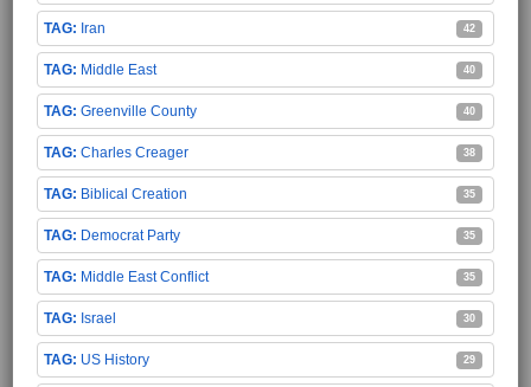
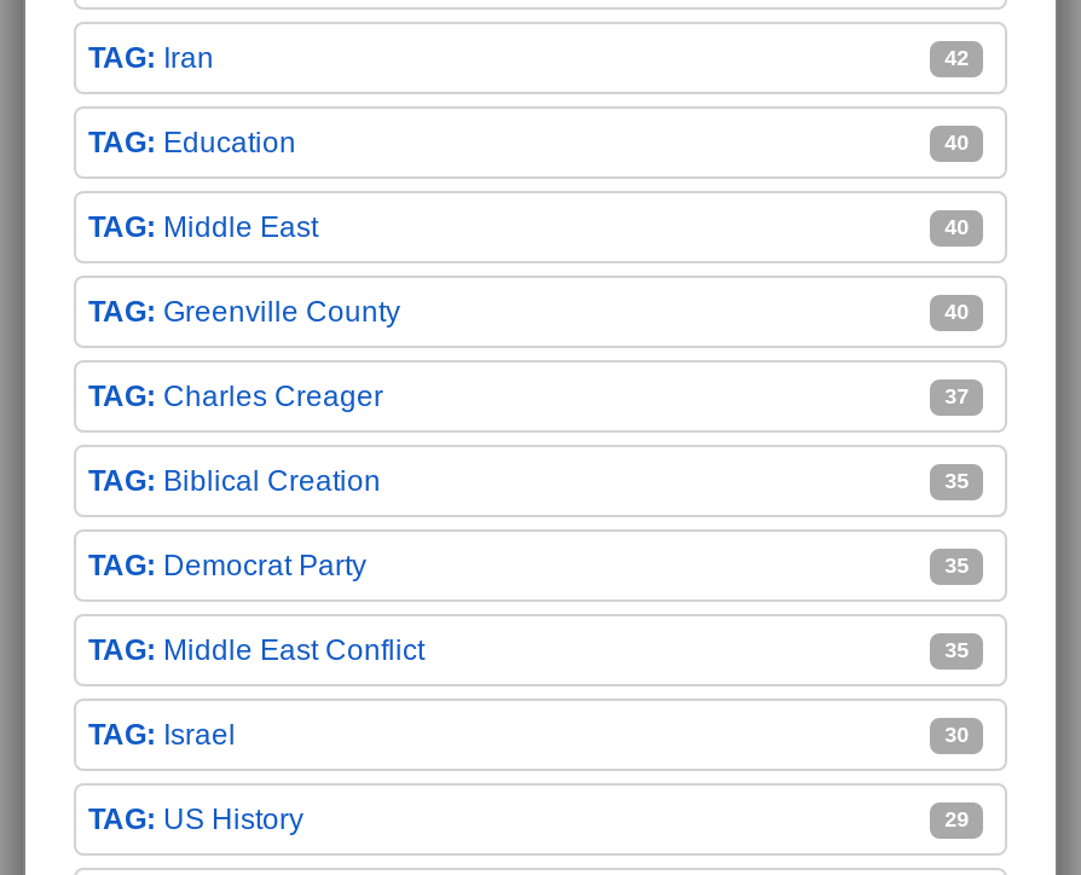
none -> [163,126,969,160] Education | 40
[464,147,476,159] 38 -> [945,385,969,409] 37

